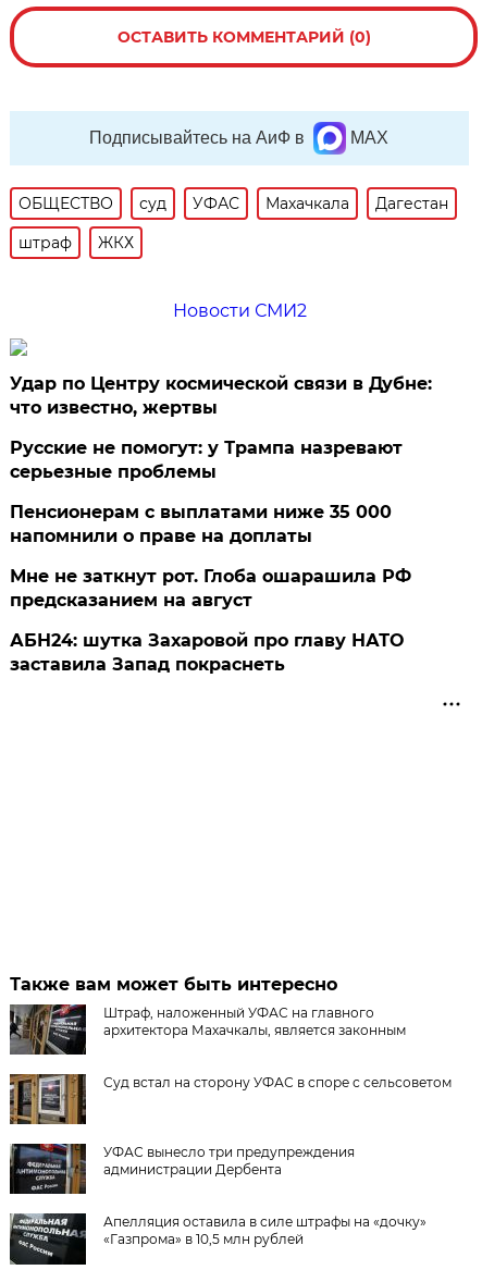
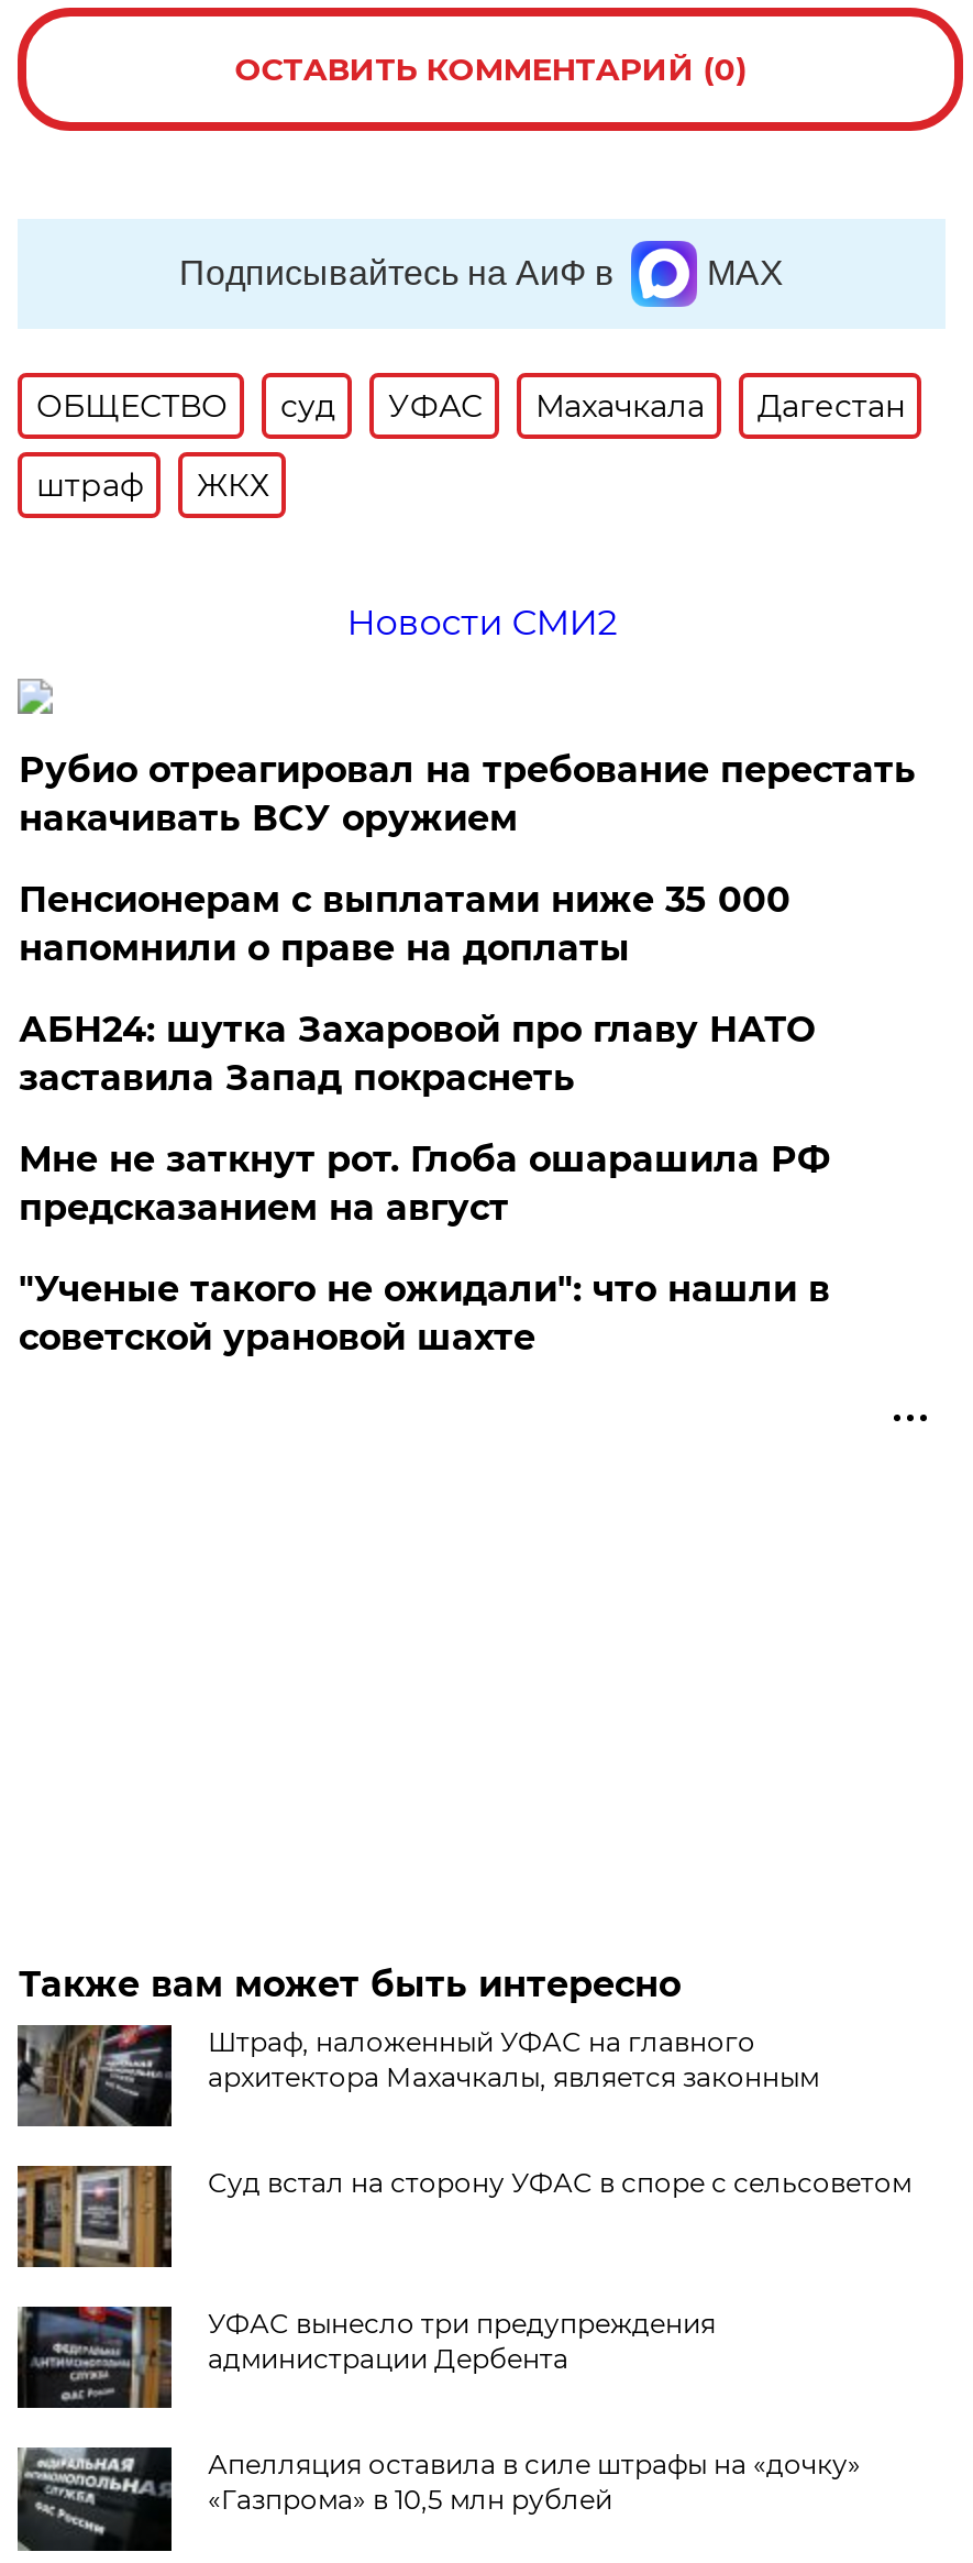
[10,373,432,482] Удар по Центру космической связи в Дубне: | что известно, жертвы | Русские не помогут: у Трампа назревают | серьезные проблемы -> [18,749,916,839] Рубио отреагировал на требование перестать | накачивать ВСУ оружием
moved [10,502,392,546] -> [18,879,790,969]: Пенсионерам с выплатами ниже 35 000 | напомнили о праве на доплаты
none -> [18,1268,830,1358] "Ученые такого не ожидали": что нашли в | советской урановой шахте
moved [10,630,404,675] -> [18,1008,814,1099]: АБН24: шутка Захаровой про главу НАТО | заставила Запад покраснеть

